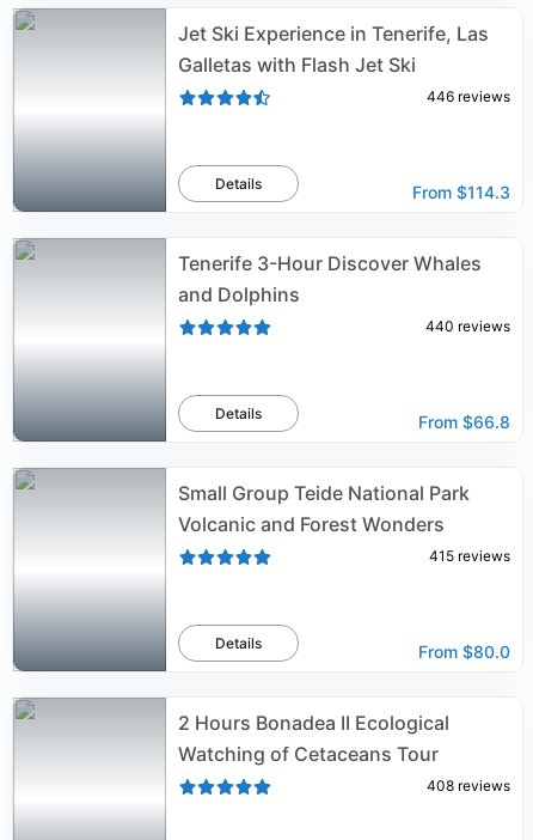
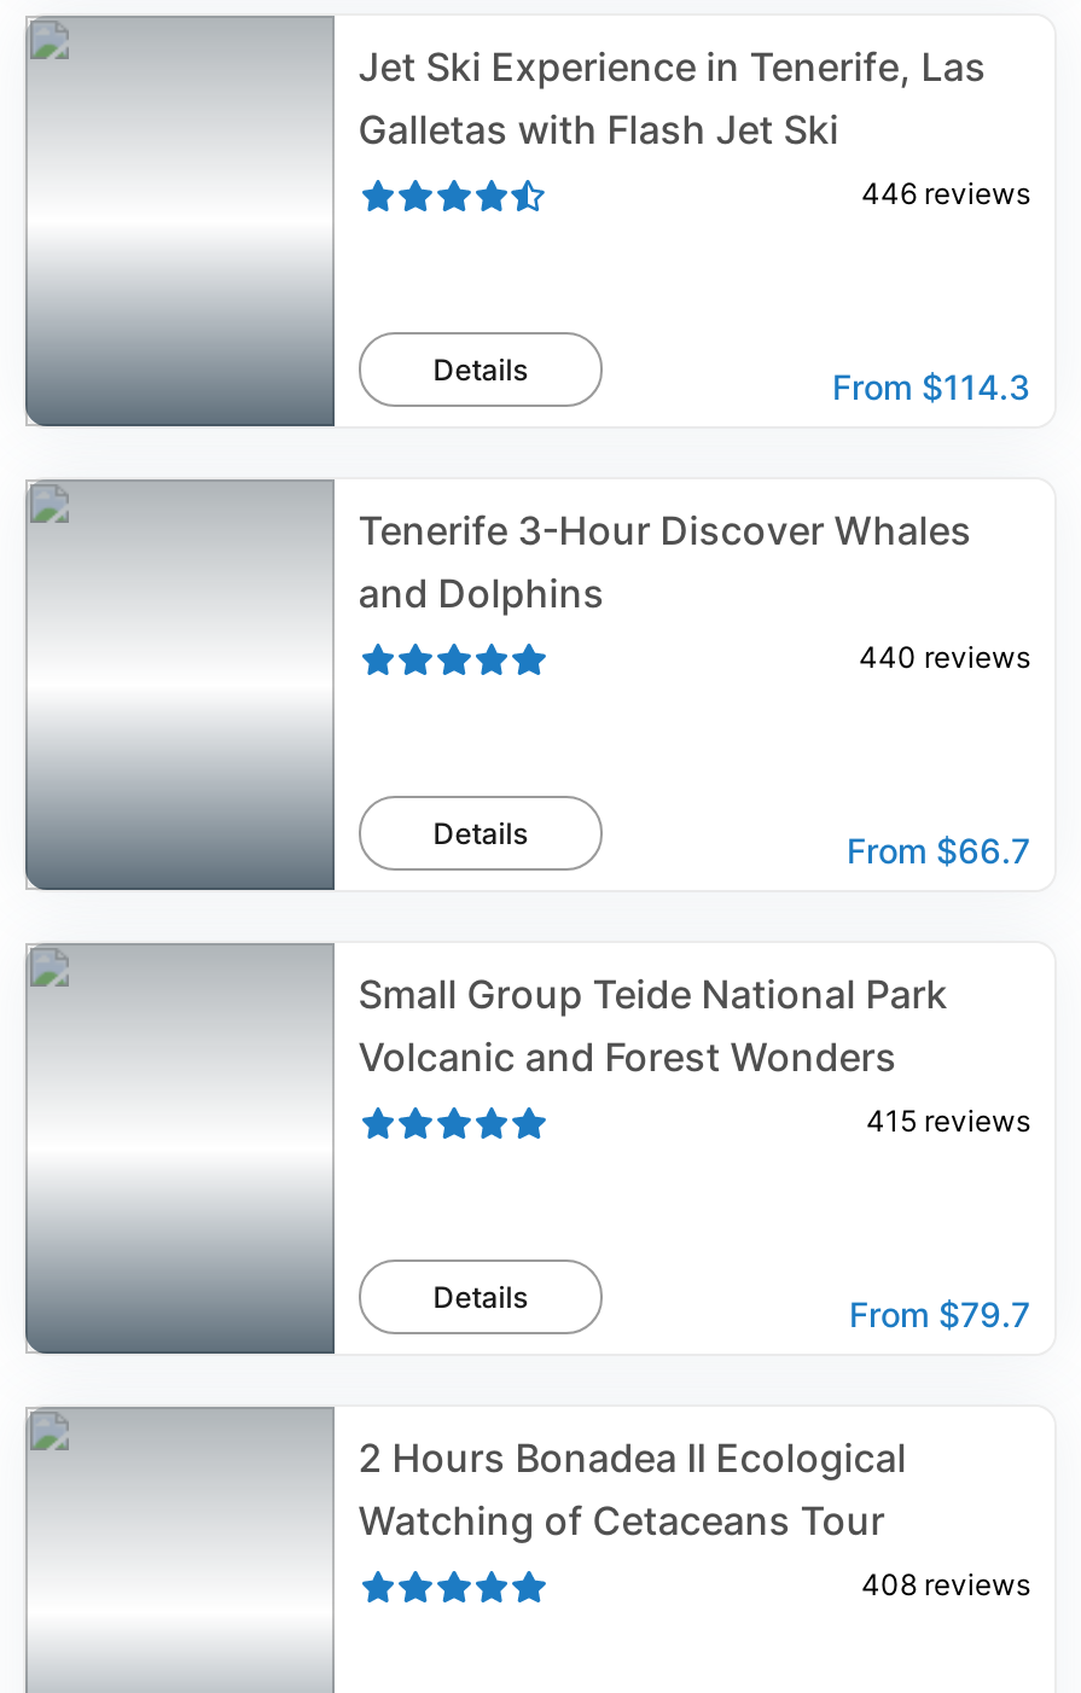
[418,412,510,432] From $66.8 -> [847,830,1030,871] From $66.7
[418,641,510,662] From $80.0 -> [849,1293,1030,1334] From $79.7

